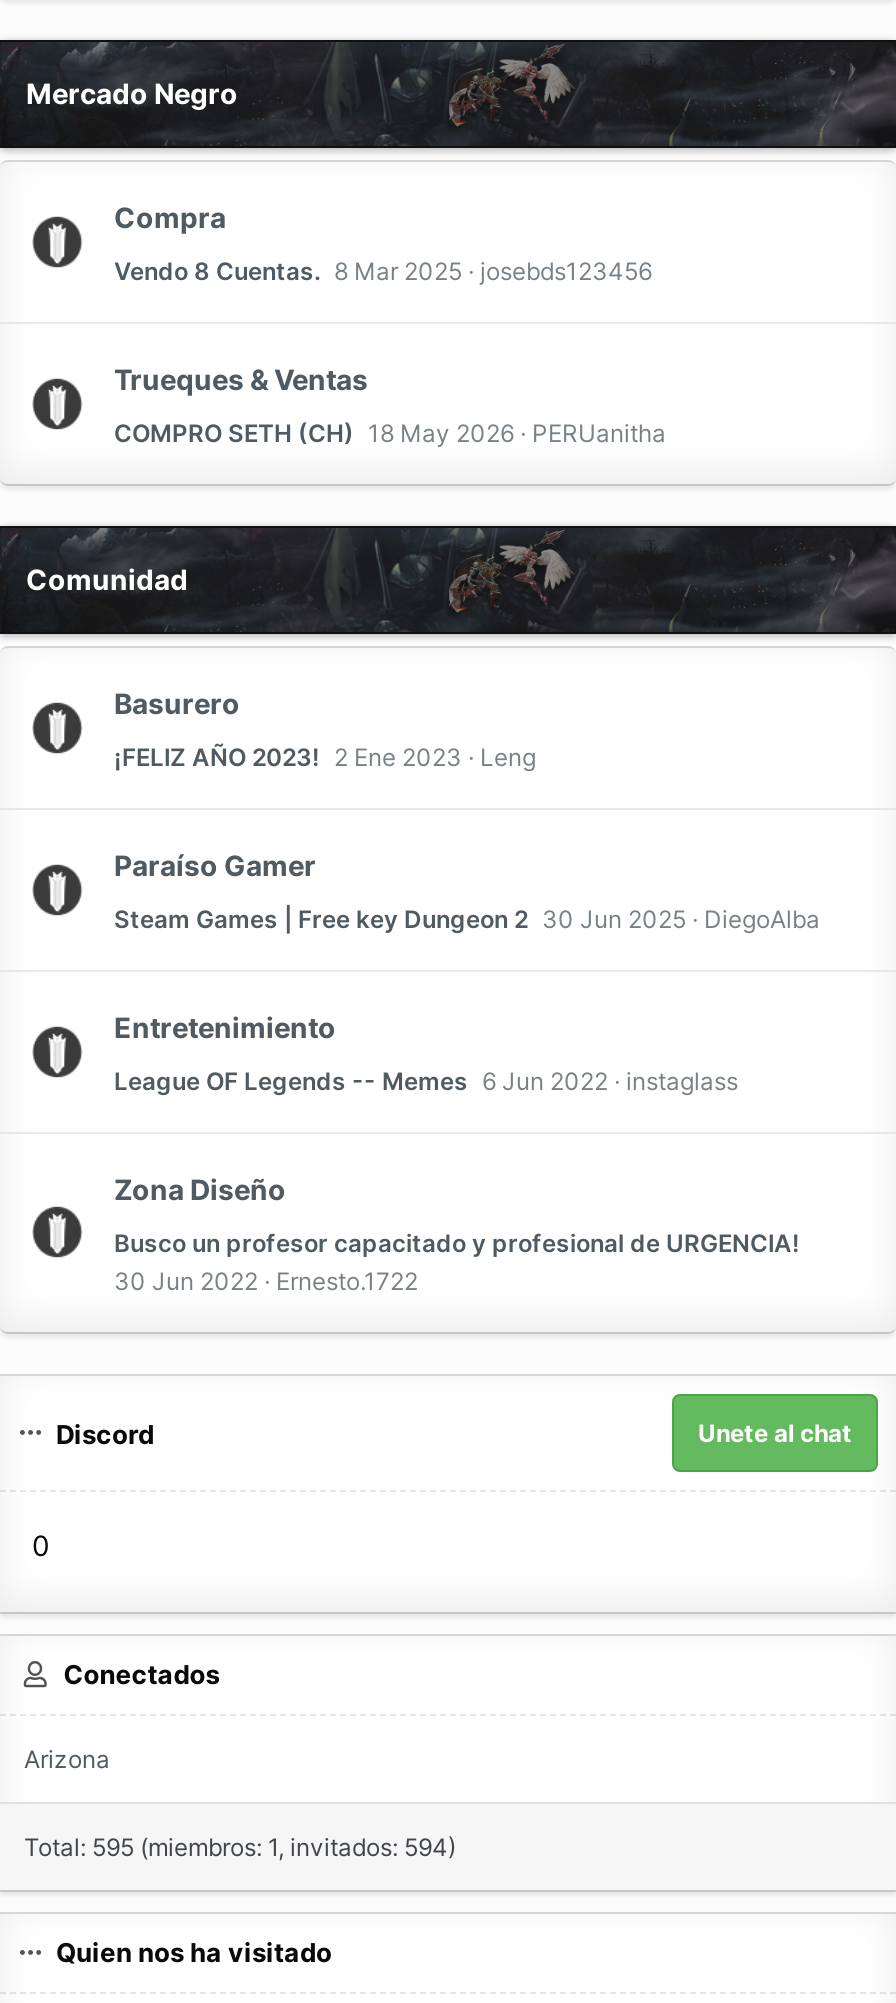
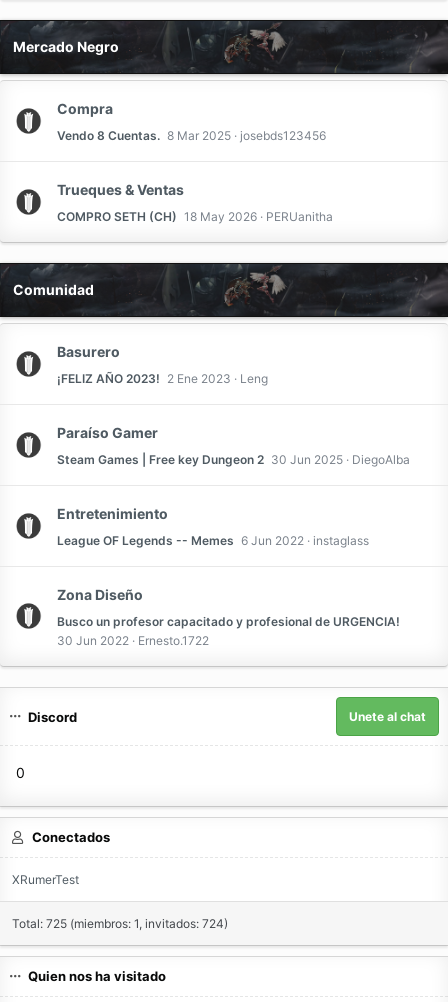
[24,1744,110,1774] Arizona -> [12,872,79,887] XRumerTest
[24,1832,456,1862] Total: 595 (miembros: 1, invitados: 594) -> [12,916,228,931] Total: 725 (miembros: 1, invitados: 724)

